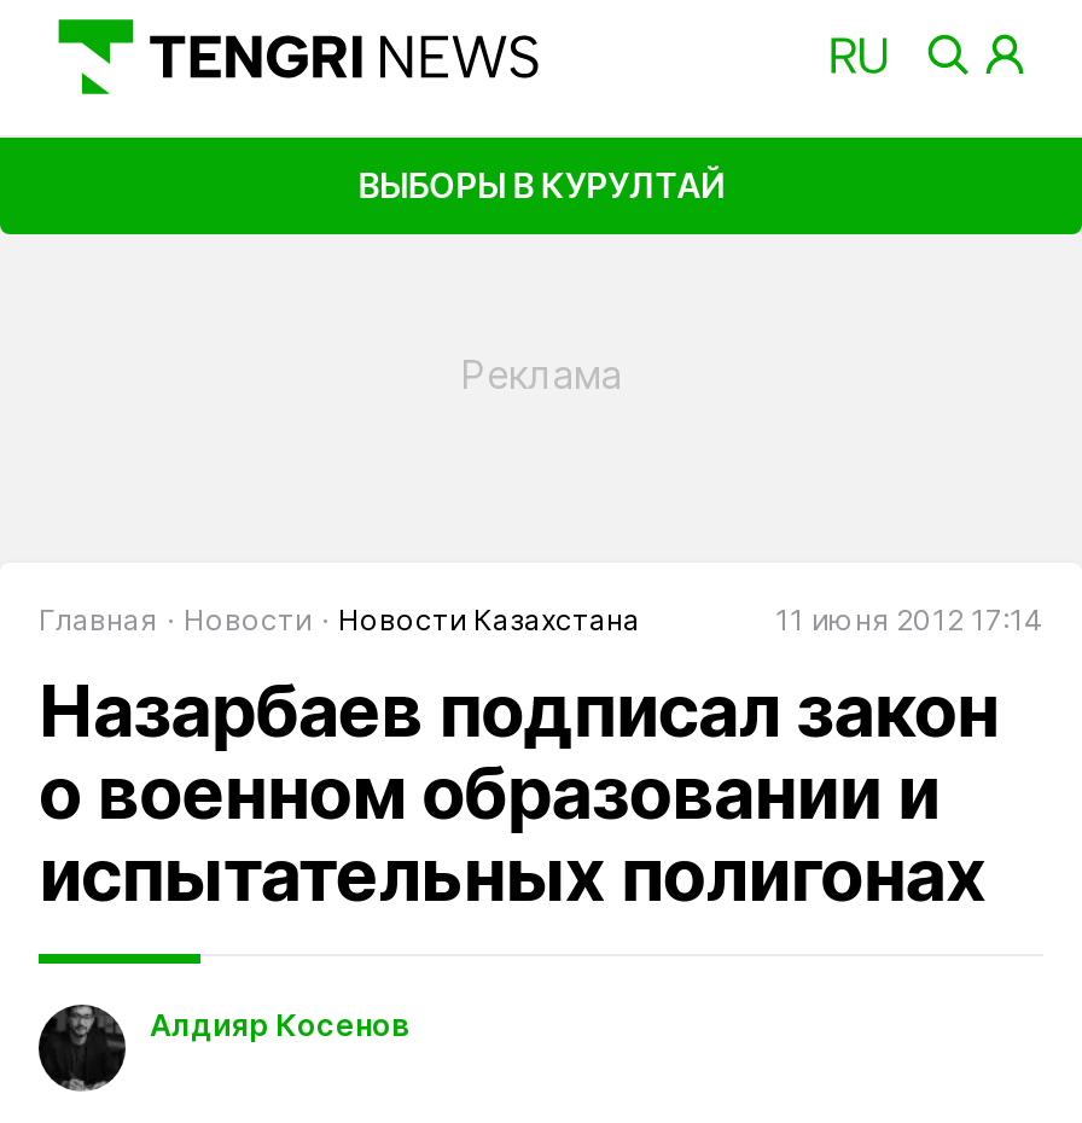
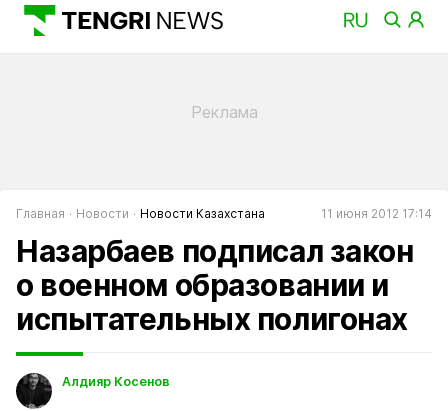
[358,163,724,205] ВЫБОРЫ В КУРУЛТАЙ -> none

